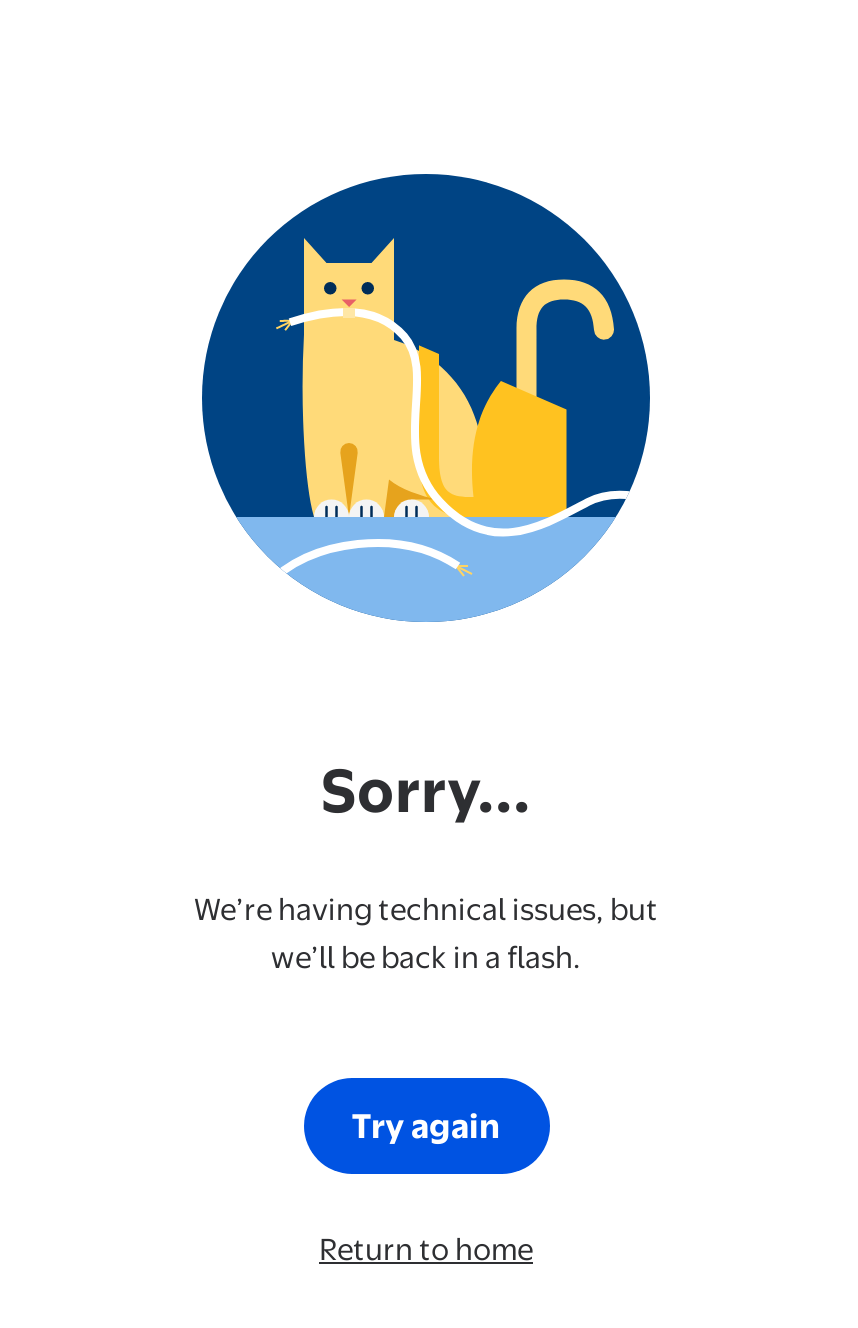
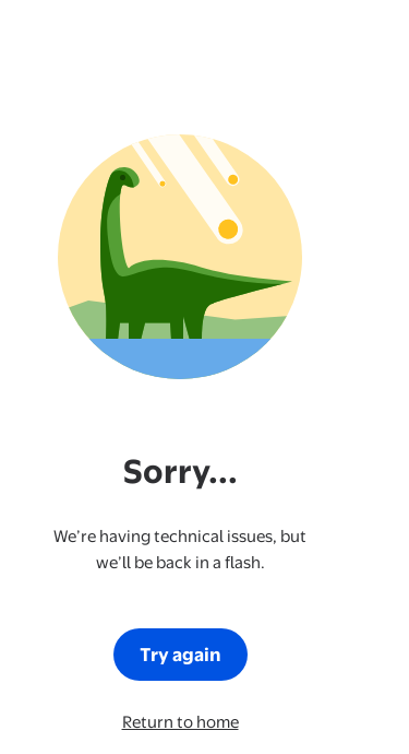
[200,172,652,578] [image] -> [58,134,302,354] [image]

